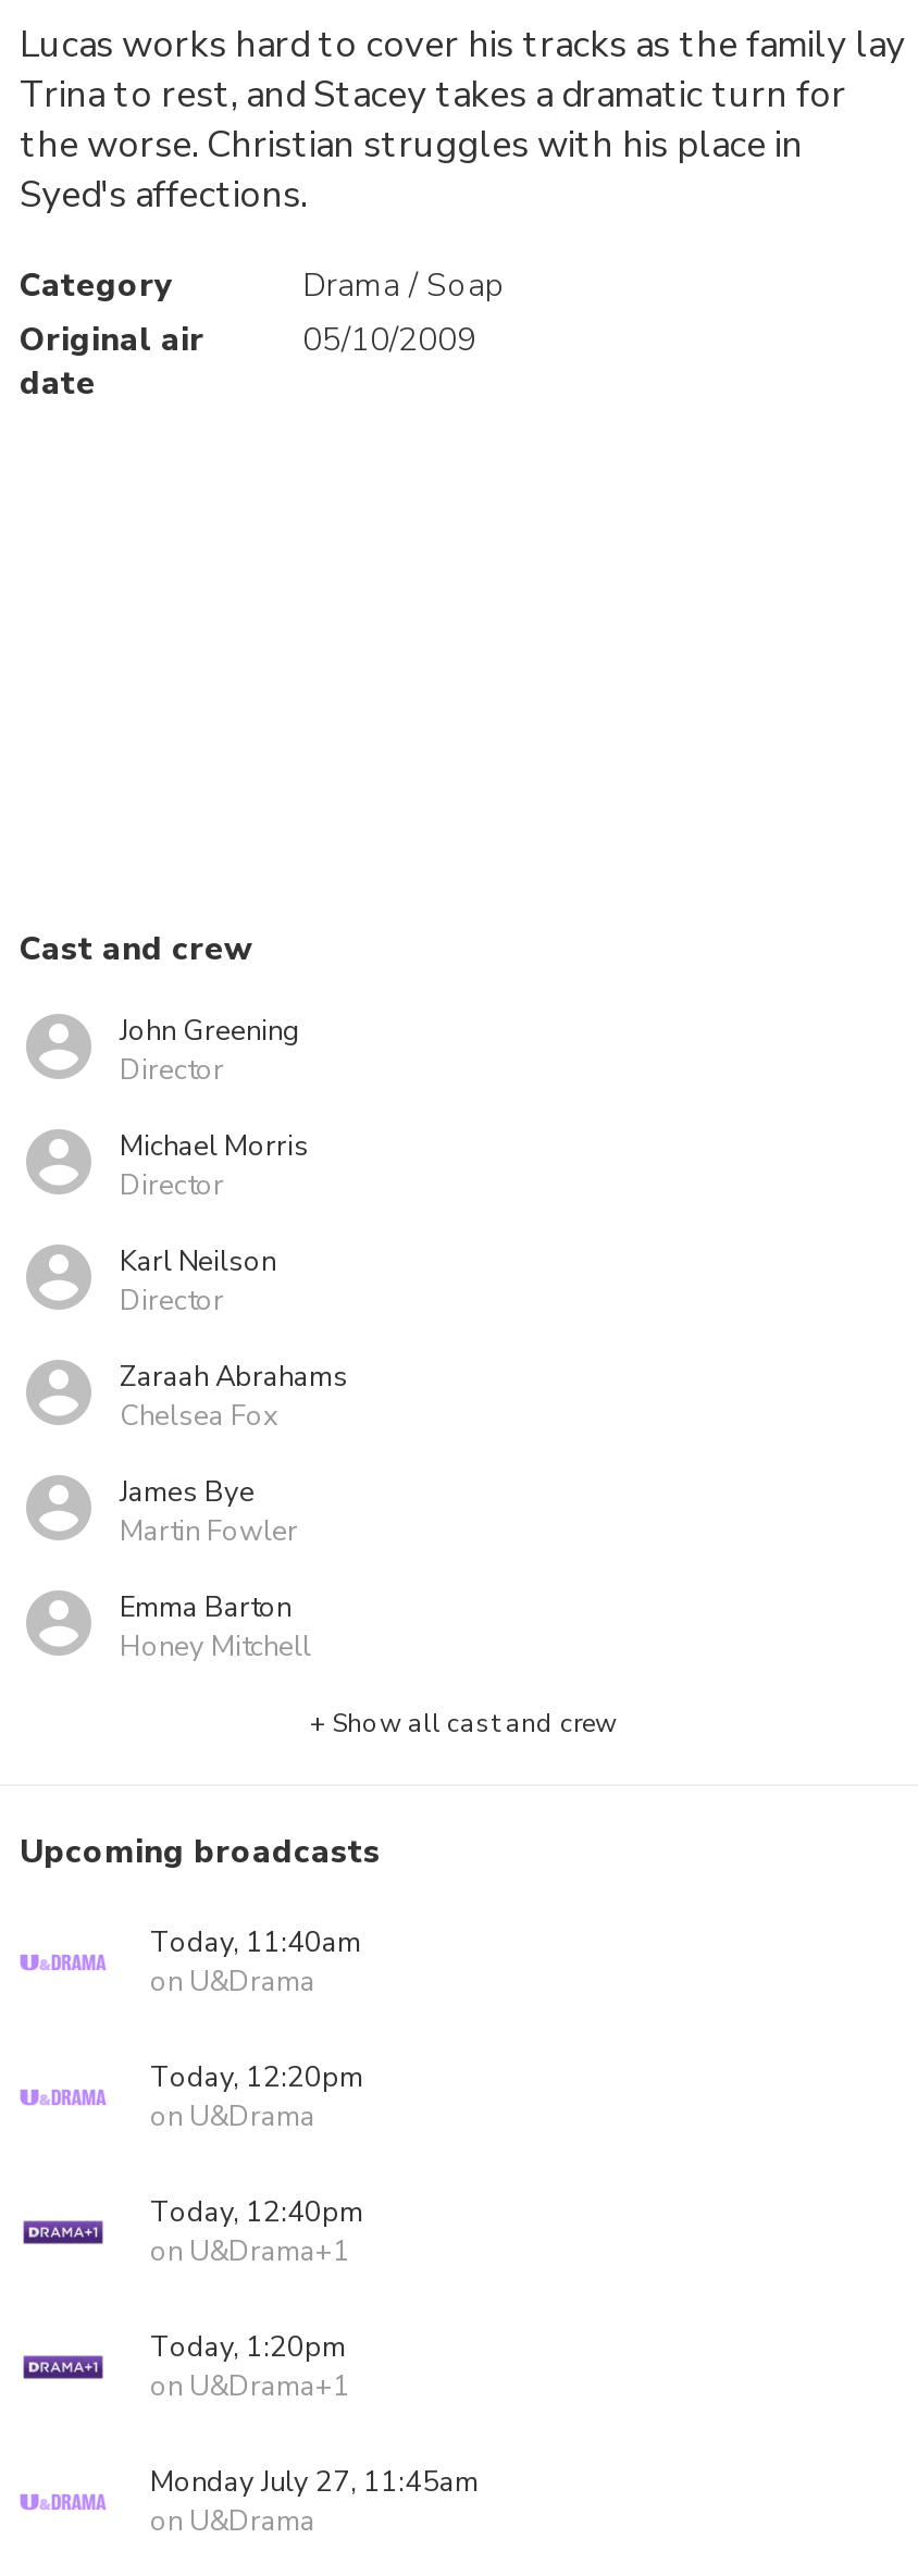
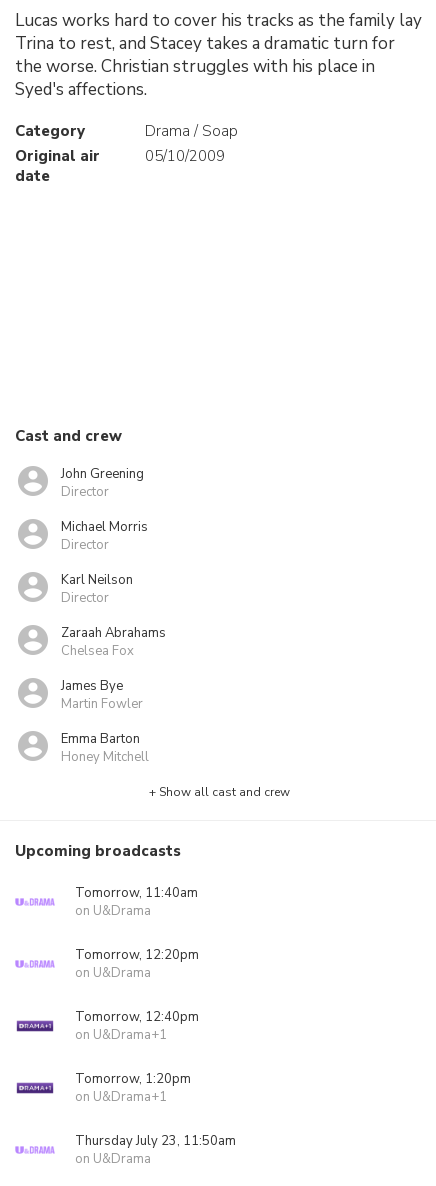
[150,1923,361,1962] Today, 11:40am -> [75,884,198,902] Tomorrow, 11:40am
[150,2058,363,2097] Today, 12:20pm -> [75,946,199,964] Tomorrow, 12:20pm
[150,2193,363,2232] Today, 12:40pm -> [75,1008,199,1026] Tomorrow, 12:40pm
[150,2328,346,2367] Today, 1:20pm -> [75,1070,191,1088] Tomorrow, 1:20pm
[150,2463,479,2502] Monday July 27, 11:45am -> [75,1132,236,1150] Thursday July 23, 11:50am

